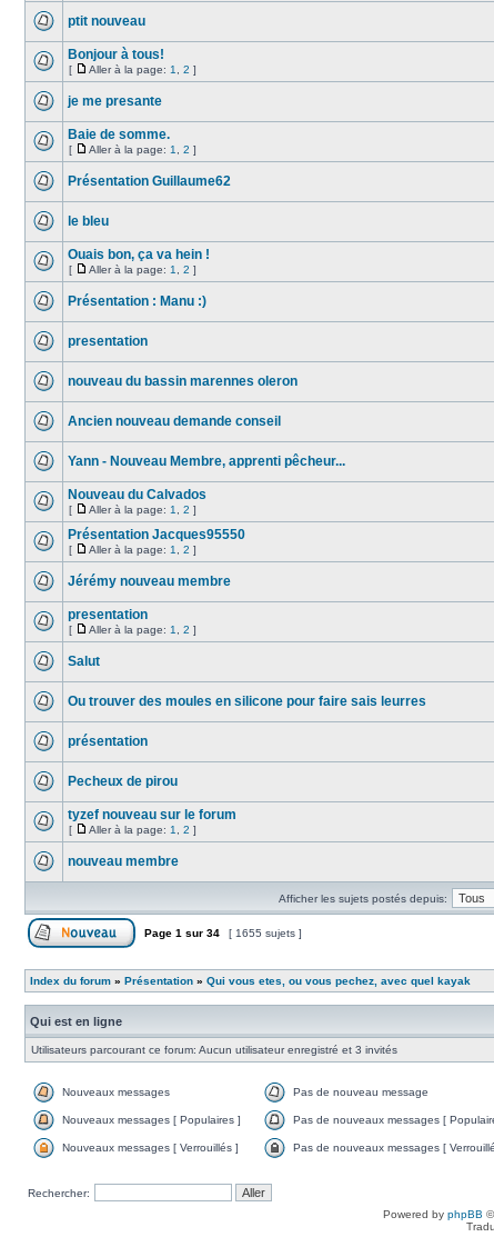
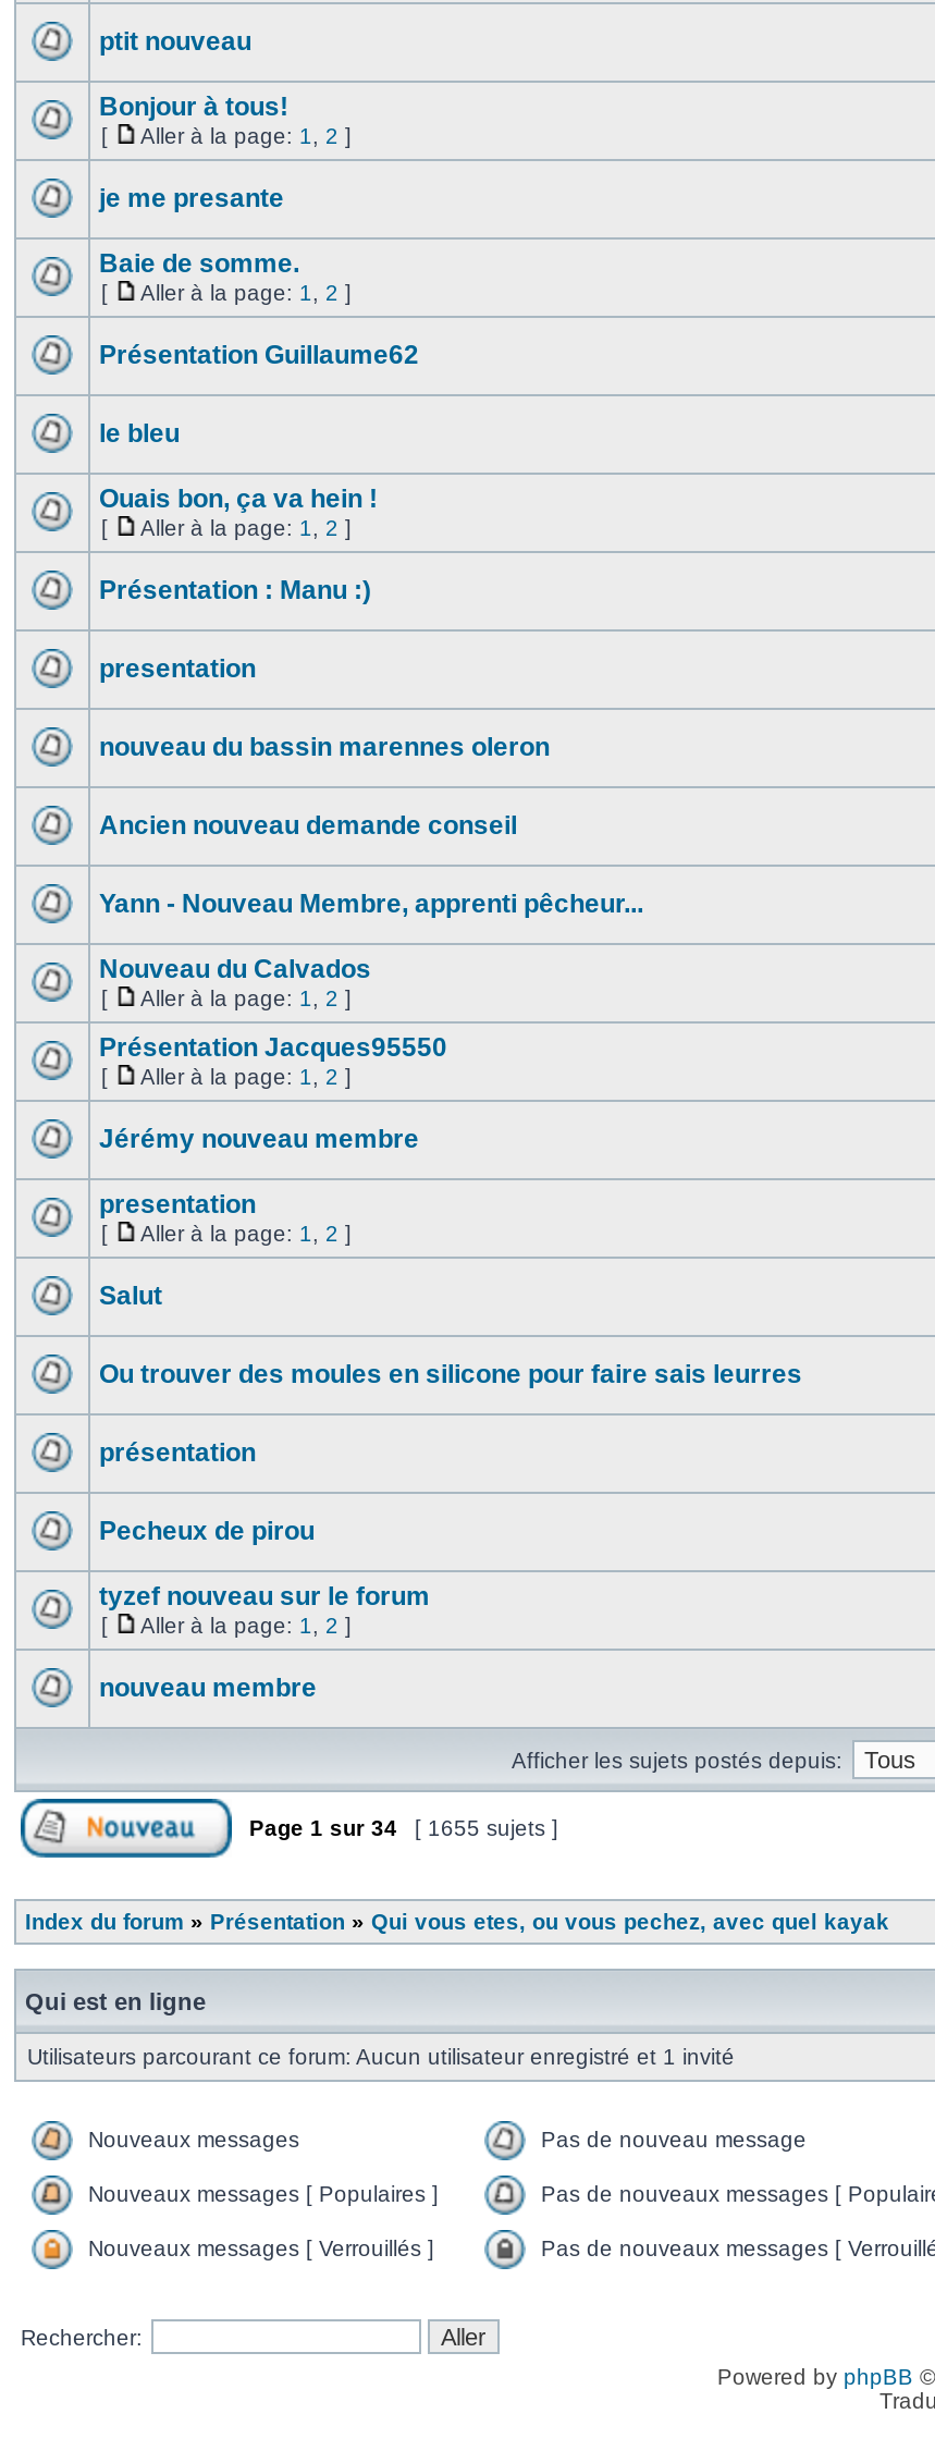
[31,1044,397,1056] Utilisateurs parcourant ce forum: Aucun utilisateur enregistré et 3 invités -> [27,2045,735,2069] Utilisateurs parcourant ce forum: Aucun utilisateur enregistré et 1 invité

